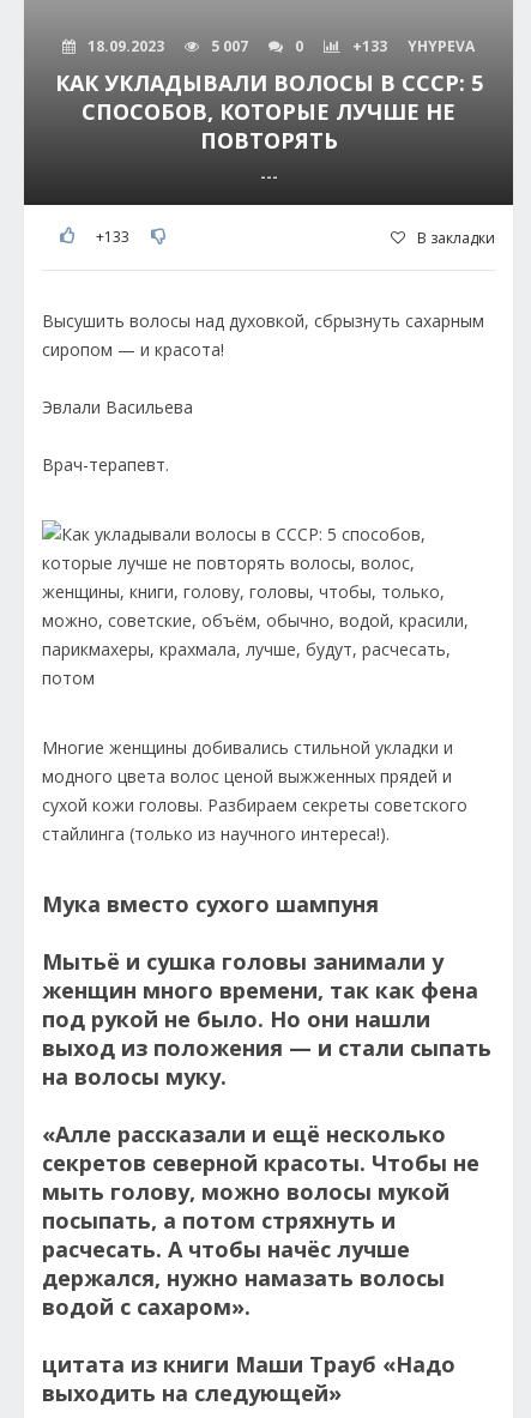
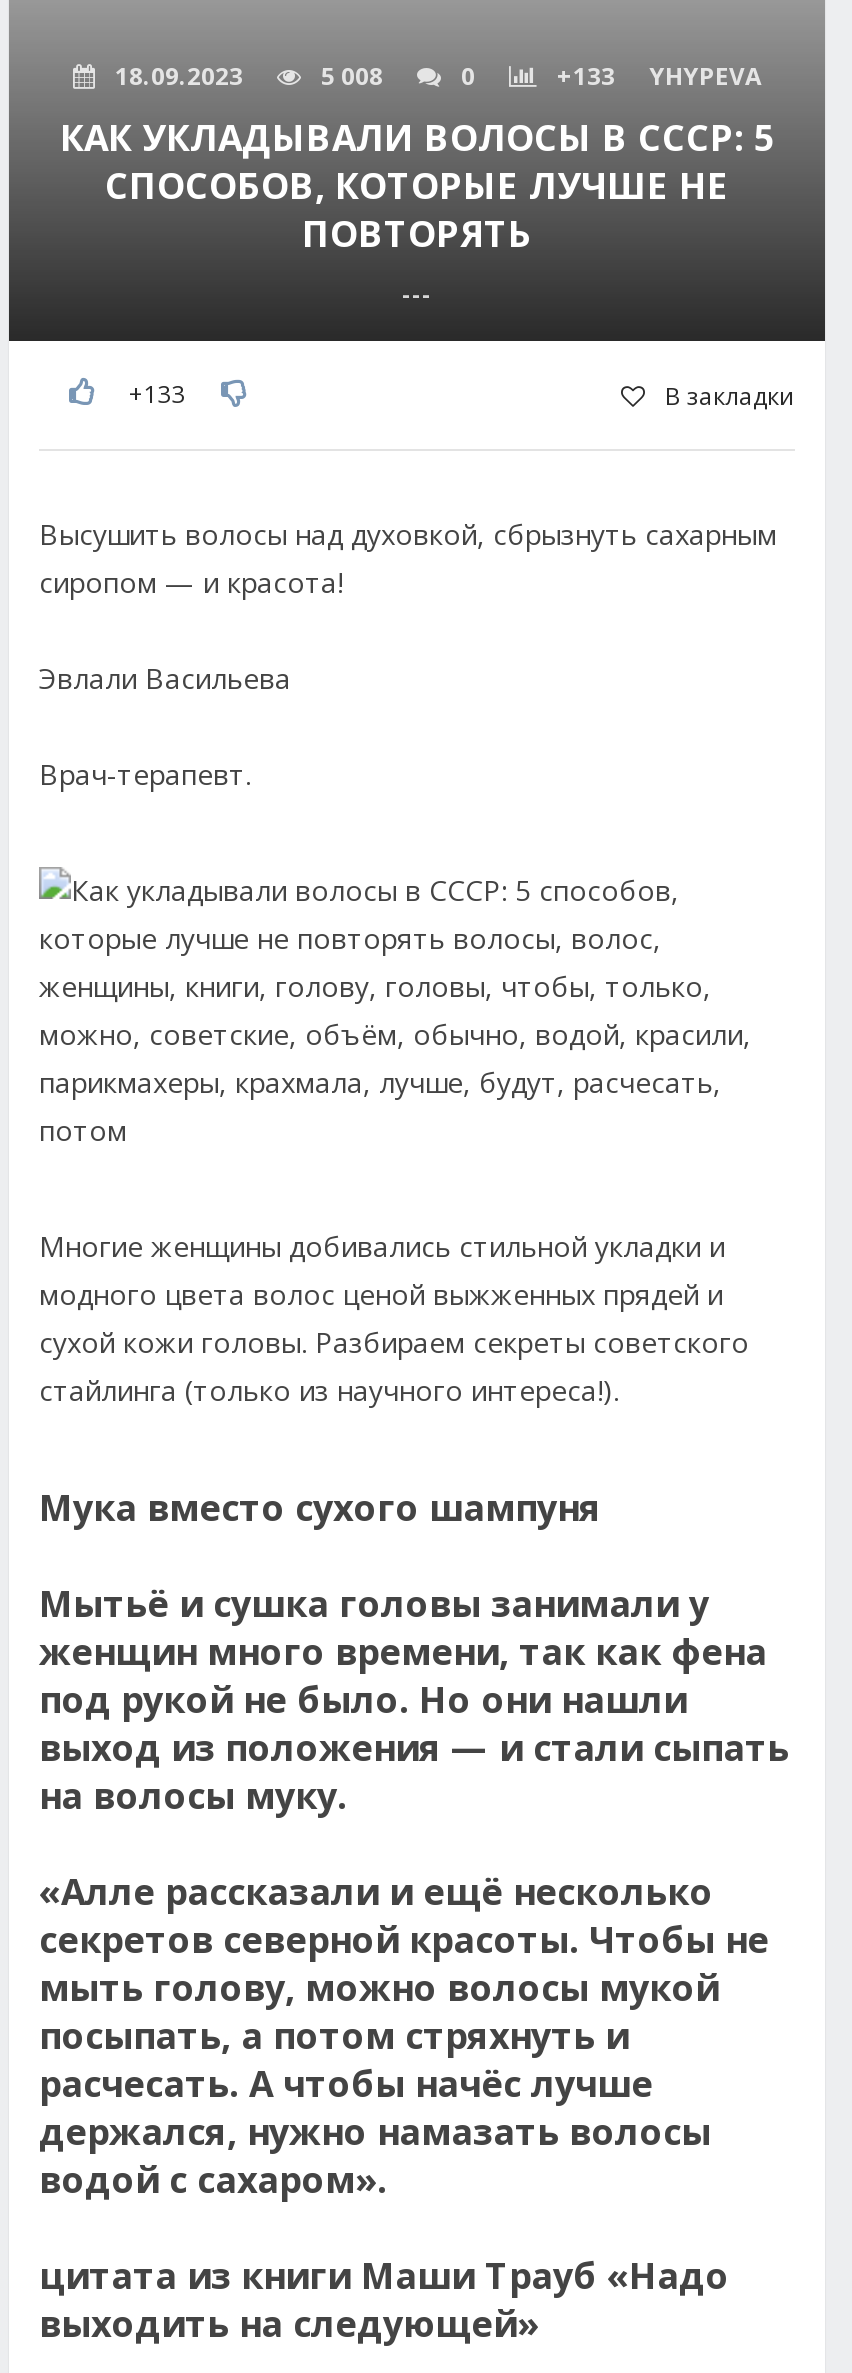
[211,36,248,56] 5 007 -> [321,59,383,93] 5 008

